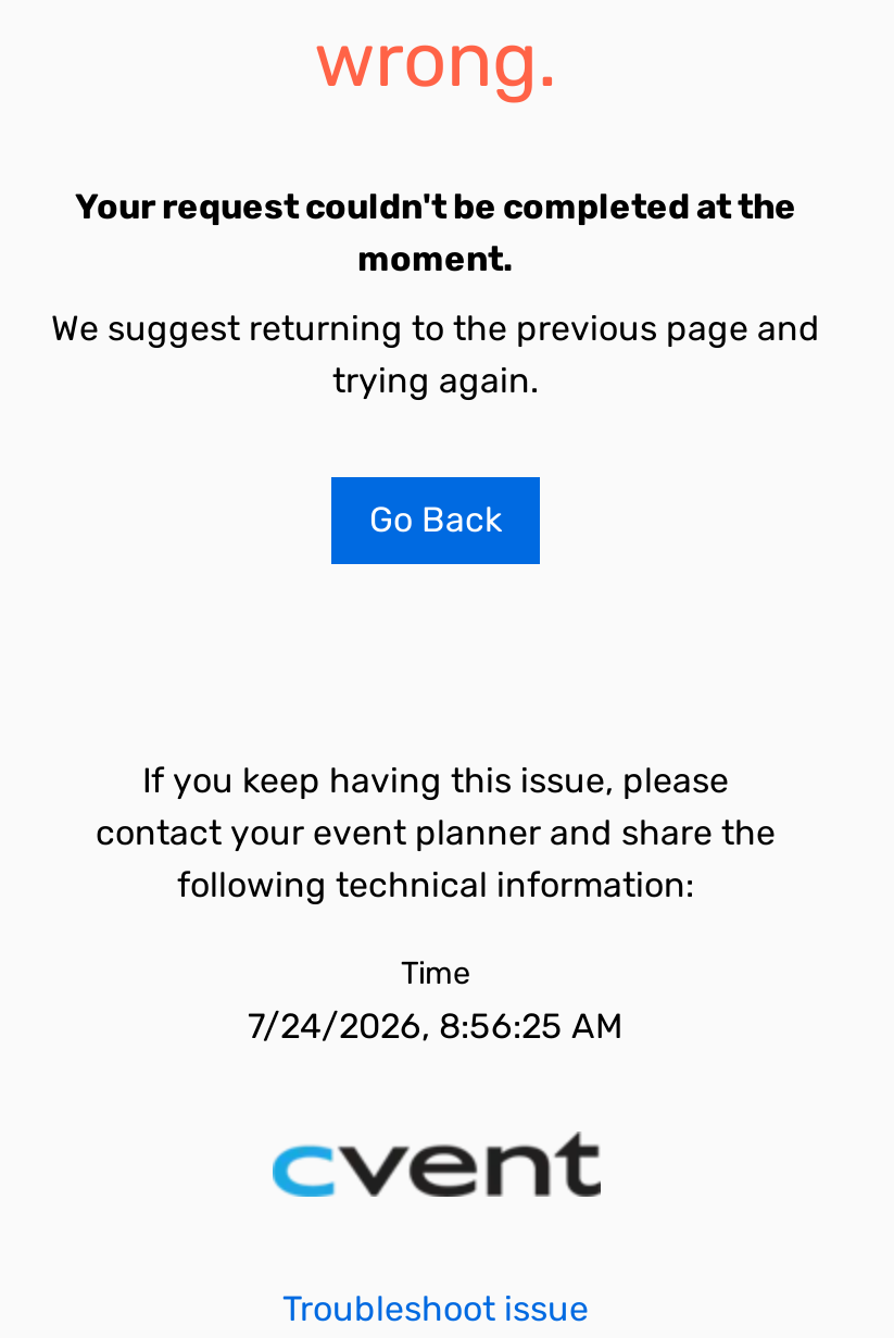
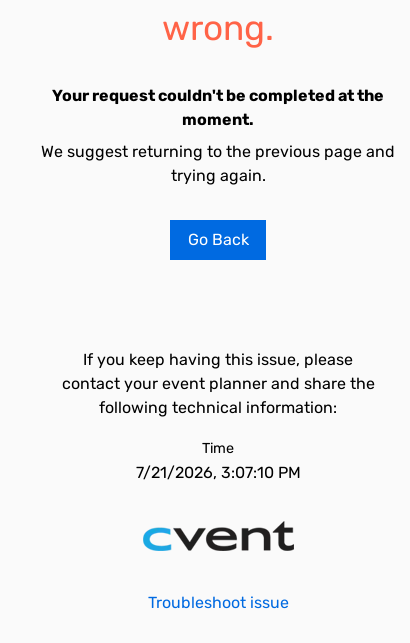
[248,1005,624,1047] 7/24/2026, 8:56:25 AM -> [135,463,300,482] 7/21/2026, 3:07:10 PM

